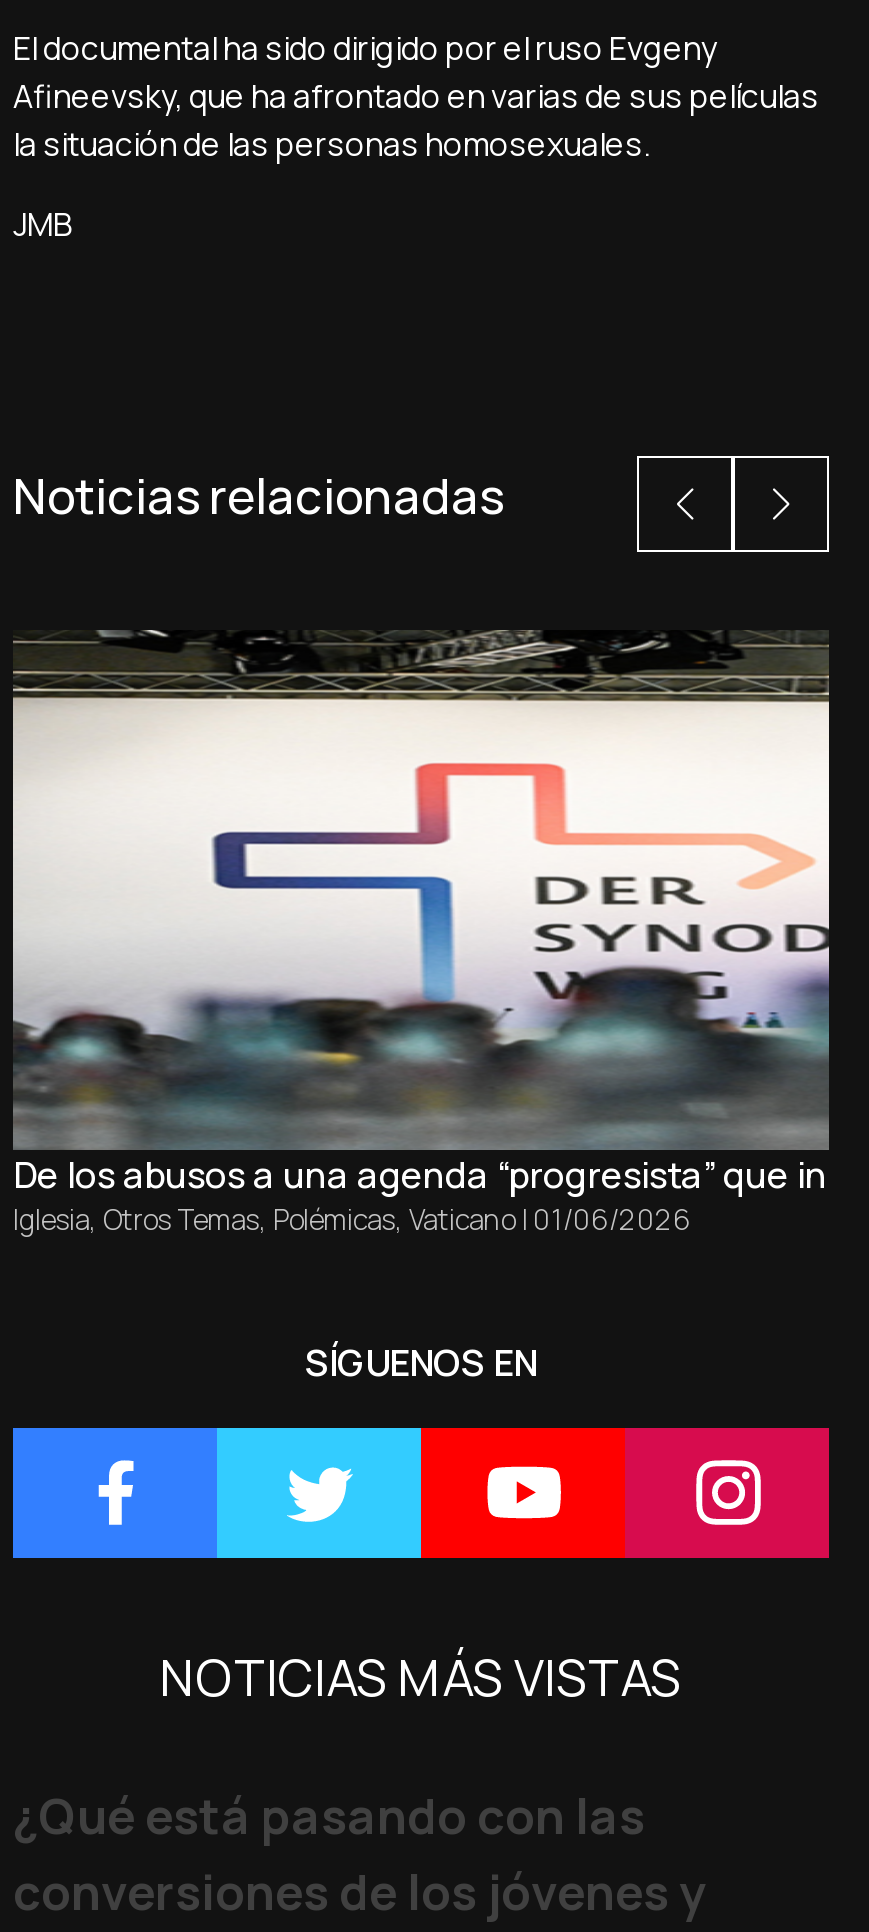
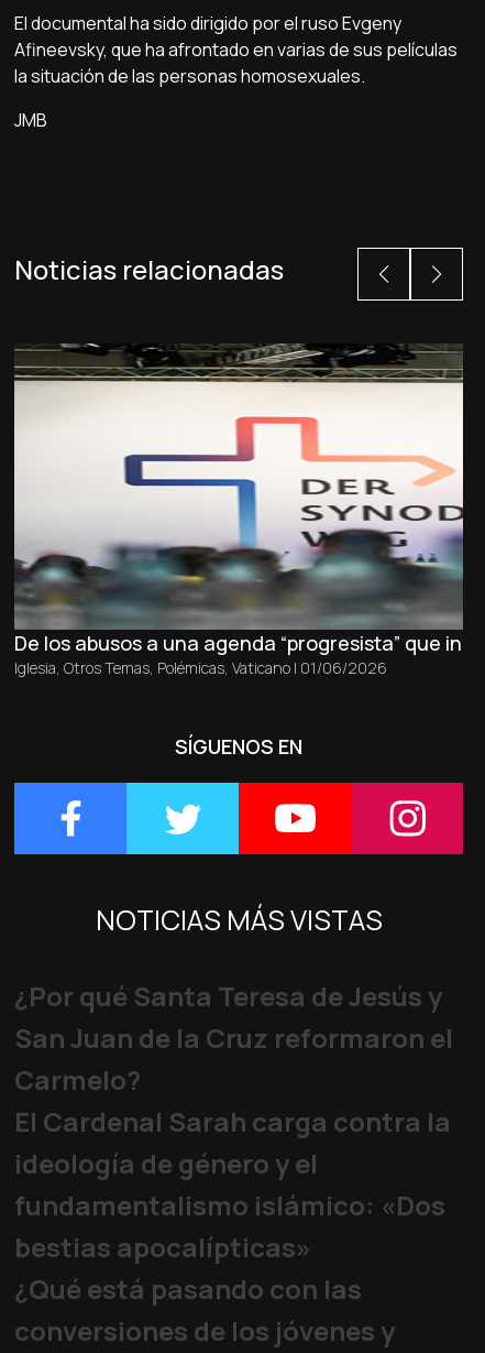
none -> [14,978,453,1265] ¿Por qué Santa Teresa de Jesús y | San Juan de la Cruz reformaron el | Carmelo? | El Cardenal Sarah carga contra la | ideología de género y el | fundamentalismo islámico: «Dos | bestias apocalípticas»

